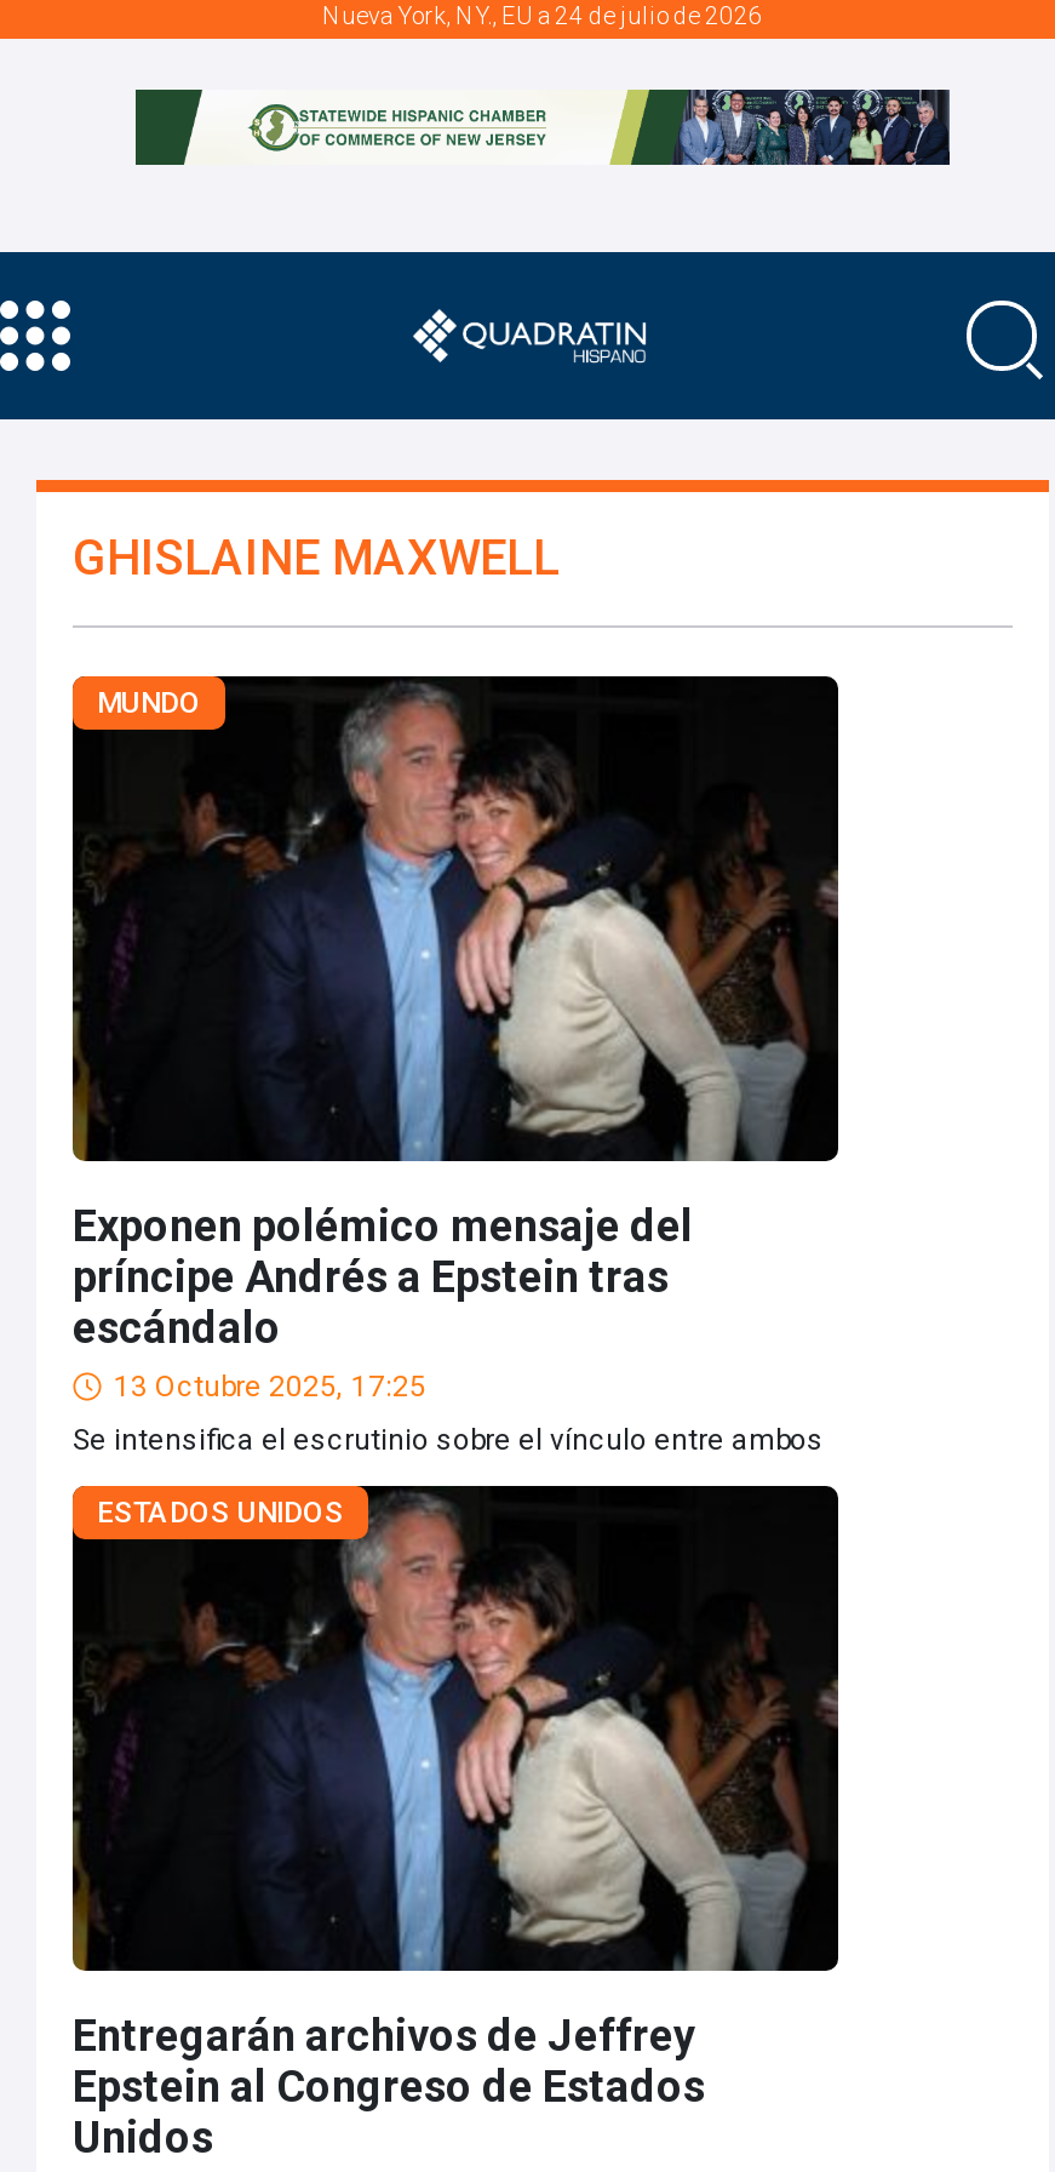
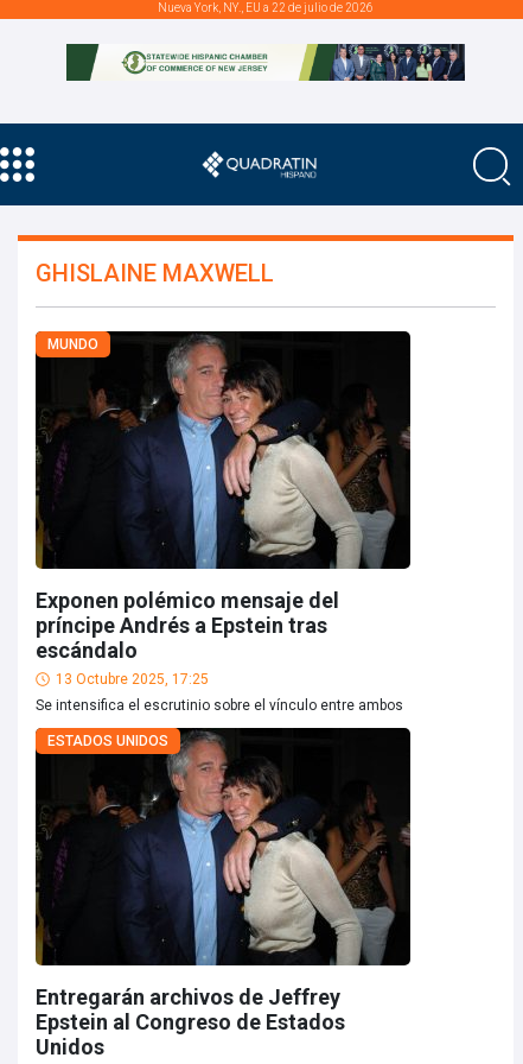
[322,2,763,29] Nueva York, NY., EU a 24 de julio de 2026 -> [158,1,374,14] Nueva York, NY., EU a 22 de julio de 2026

